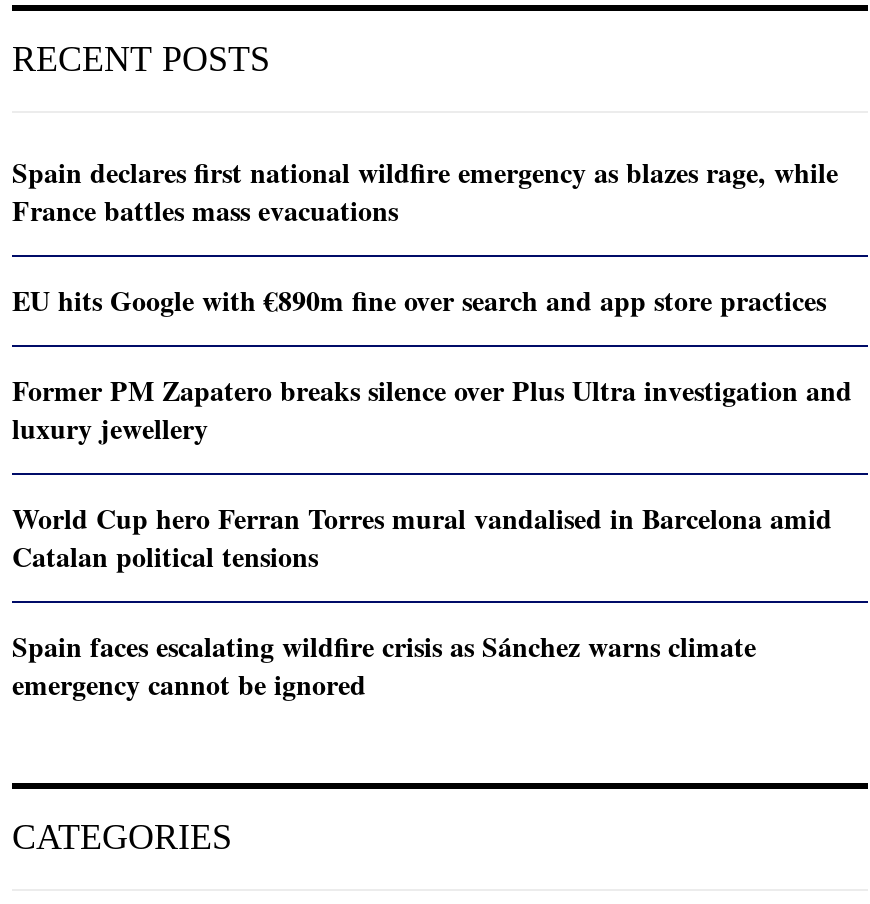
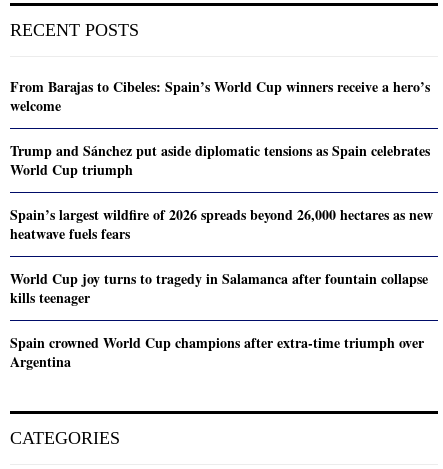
[12,151,838,231] Spain declares first national wildfire emergency as blazes rage, while | France battles mass evacuations -> [10,76,430,116] From Barajas to Cibeles: Spain’s World Cup winners receive a hero’s | welcome
[12,279,826,321] EU hits Google with €890m fine over search and app store practices -> [10,140,430,180] Trump and Sánchez put aside diplomatic tensions as Spain celebrates | World Cup triumph
[12,369,852,449] Former PM Zapatero breaks silence over Plus Ultra investigation and | luxury jewellery -> [10,204,433,244] Spain’s largest wildfire of 2026 spreads beyond 26,000 hectares as new | heatwave fuels fears
[12,497,832,577] World Cup hero Ferran Torres mural vandalised in Barcelona amid | Catalan political tensions -> [10,268,428,308] World Cup joy turns to tragedy in Salamanca after fountain collapse | kills teenager
[12,625,756,705] Spain faces escalating wildfire crisis as Sánchez warns climate | emergency cannot be ignored -> [10,332,424,372] Spain crowned World Cup champions after extra-time triumph over | Argentina

